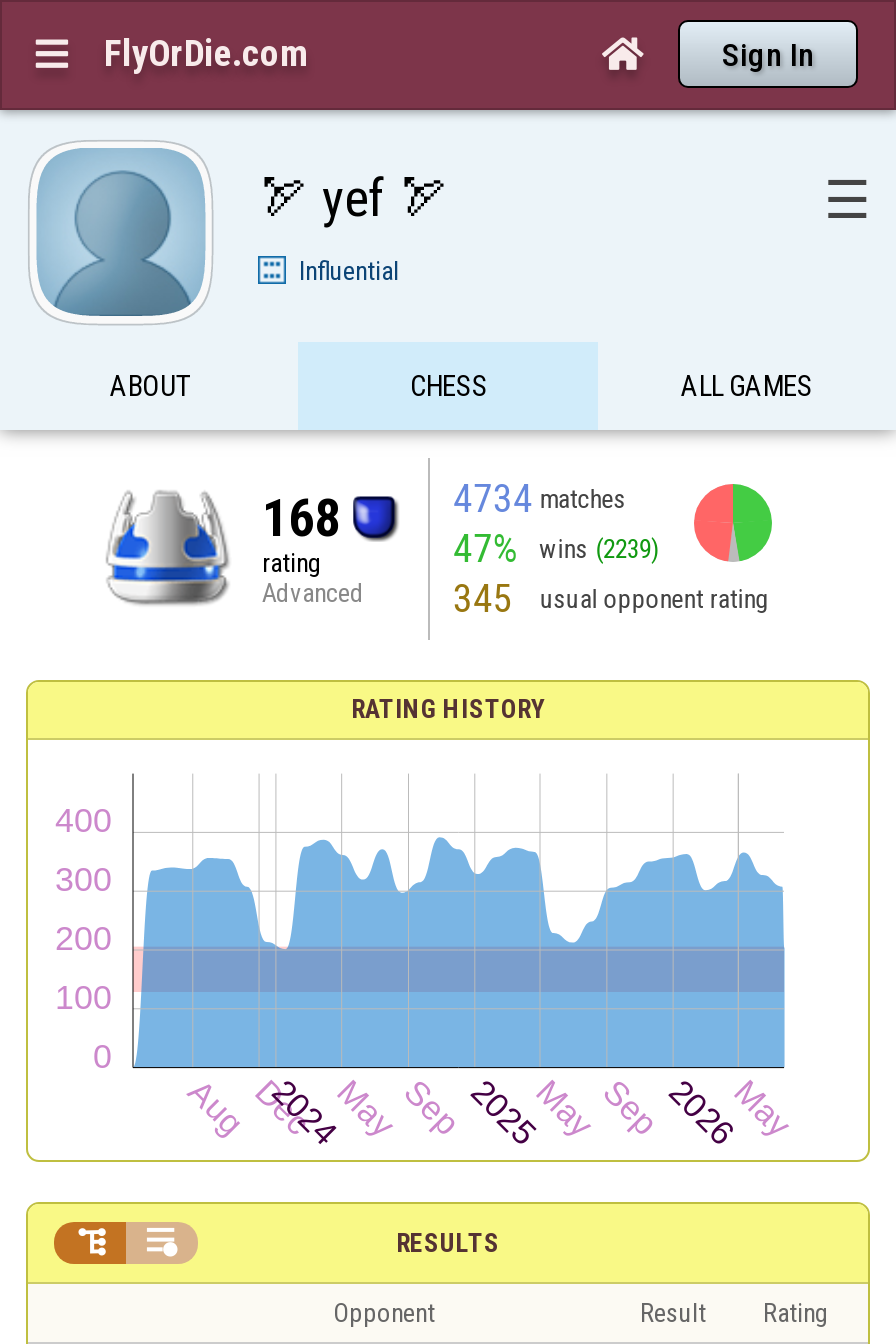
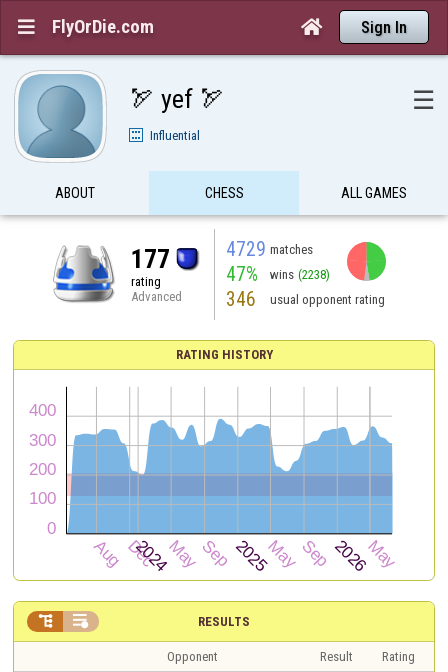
[453,475,625,521] 4734 matches -> [226,237,313,260] 4729 matches
[262,487,340,547] 168 -> [131,243,170,273] 177
[453,525,659,571] 47% wins (2239) -> [226,262,330,285] 47% wins (2238)
[453,575,769,621] 345 usual opponent rating -> [226,287,385,310] 346 usual opponent rating

